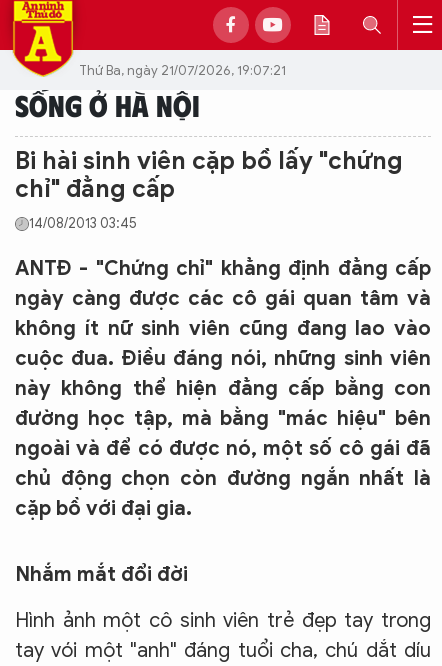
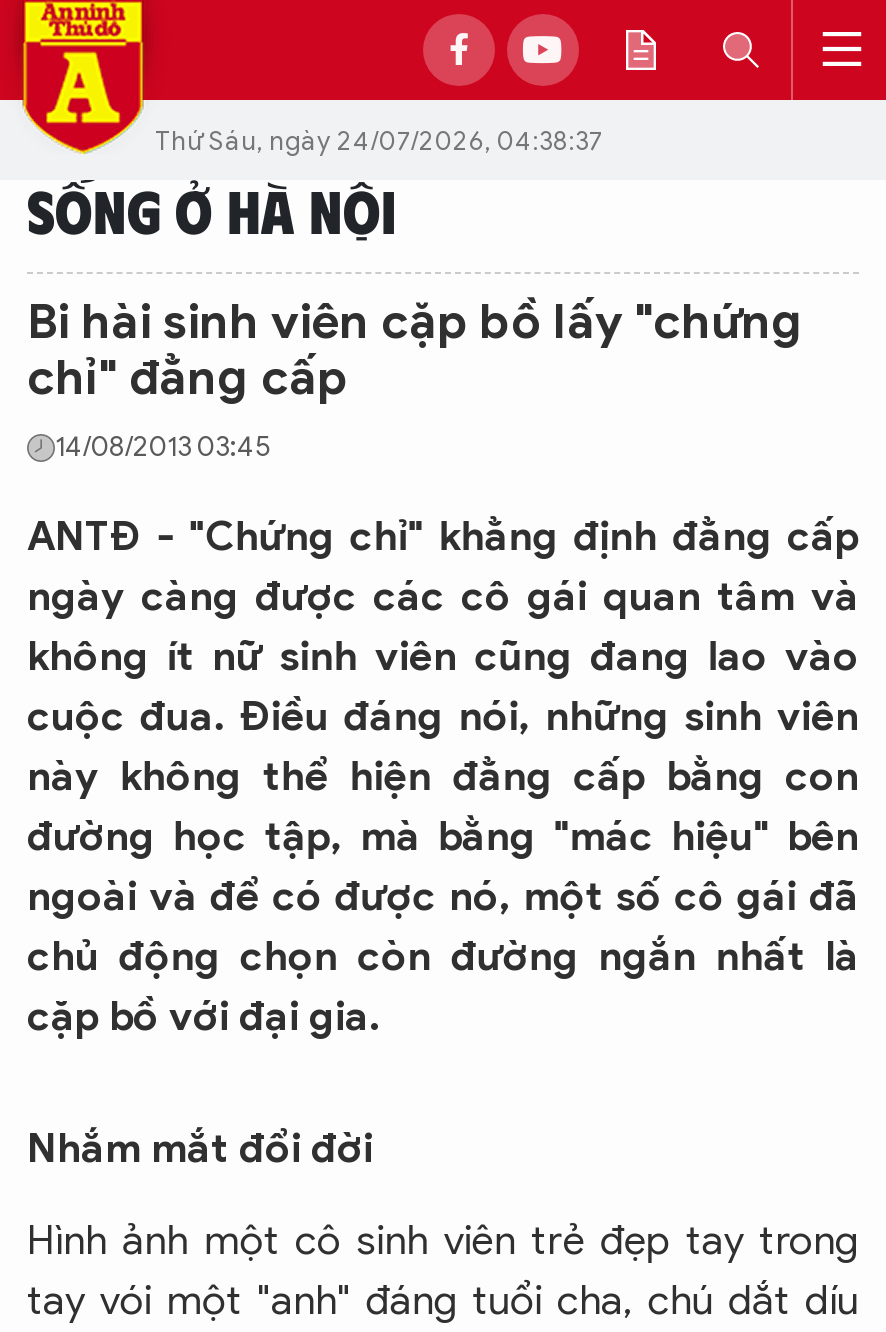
[79,61,286,78] Thứ Ba, ngày 21/07/2026, 19:07:21 -> [155,123,605,157] Thứ Sáu, ngày 24/07/2026, 04:38:37

